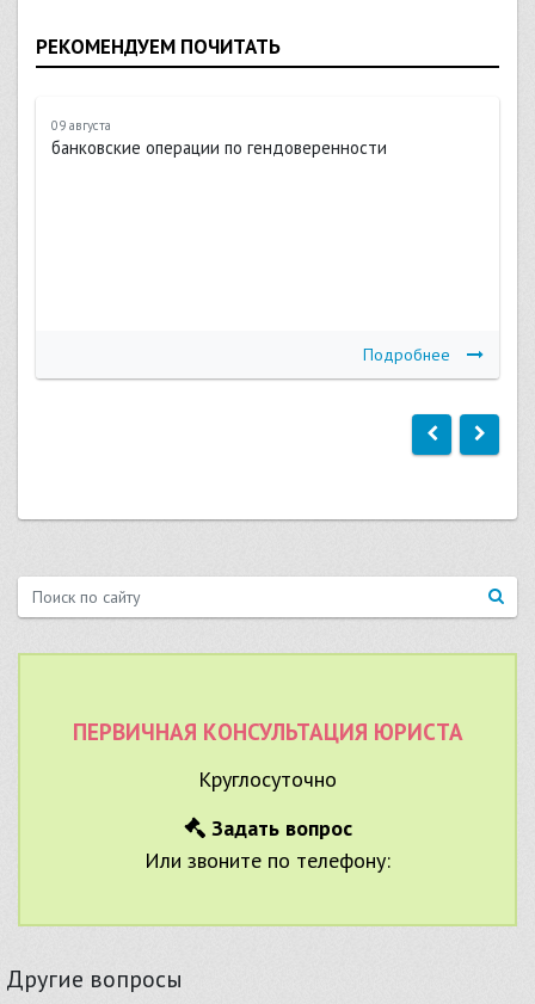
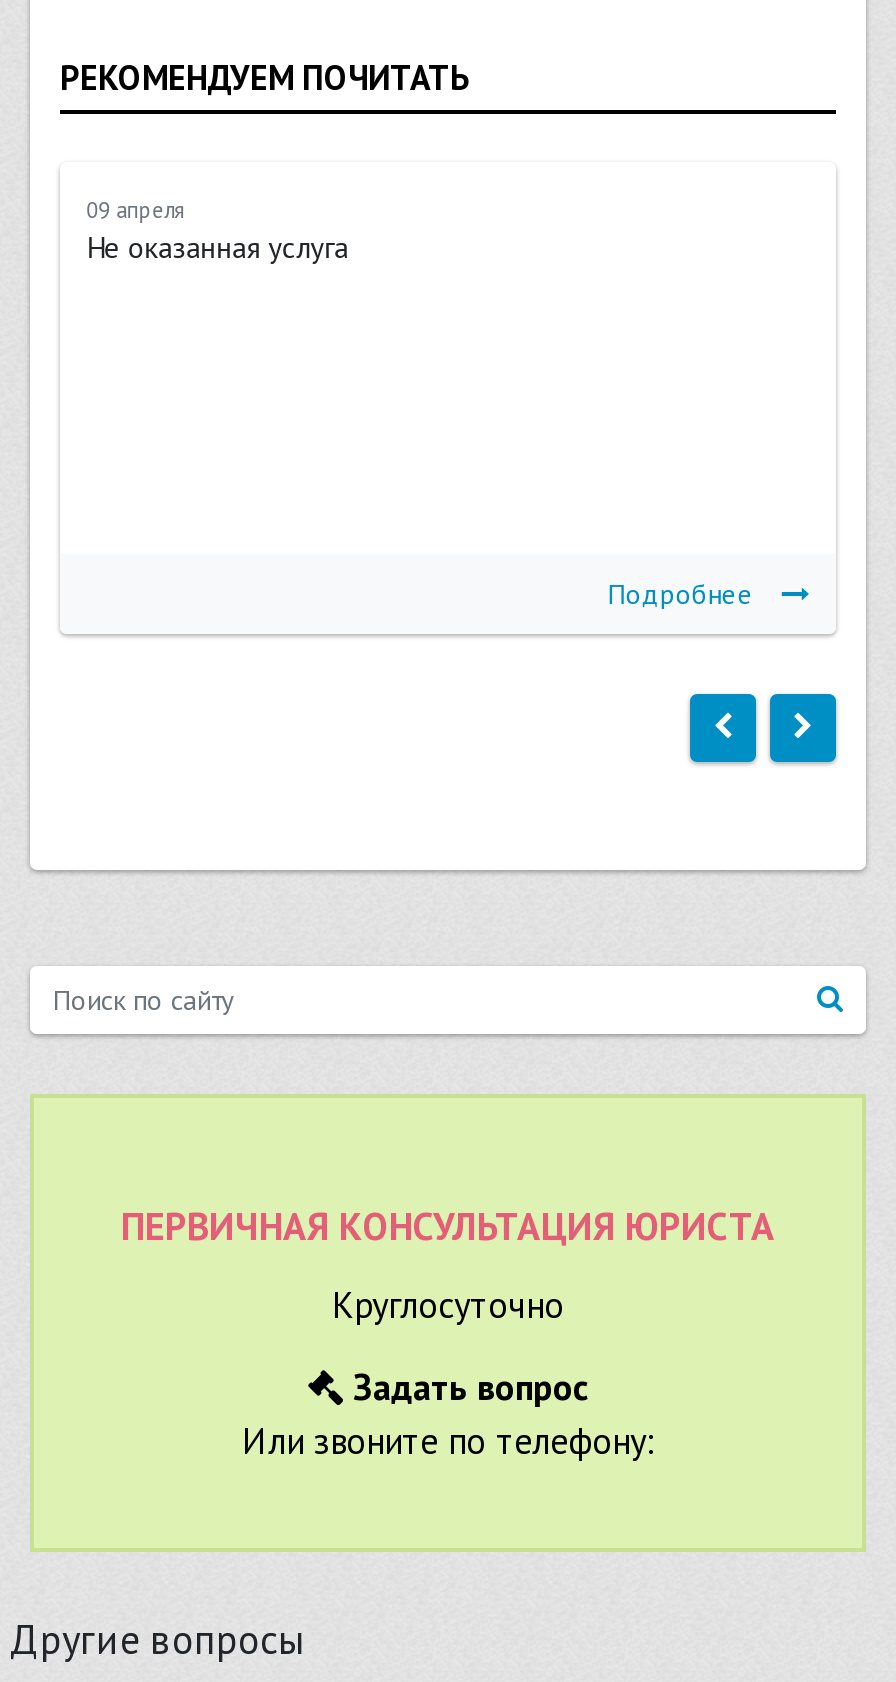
[51,117,387,159] 09 августа | банковские операции по гендоверенности -> [86,196,348,266] 09 апреля | Не оказанная услуга

